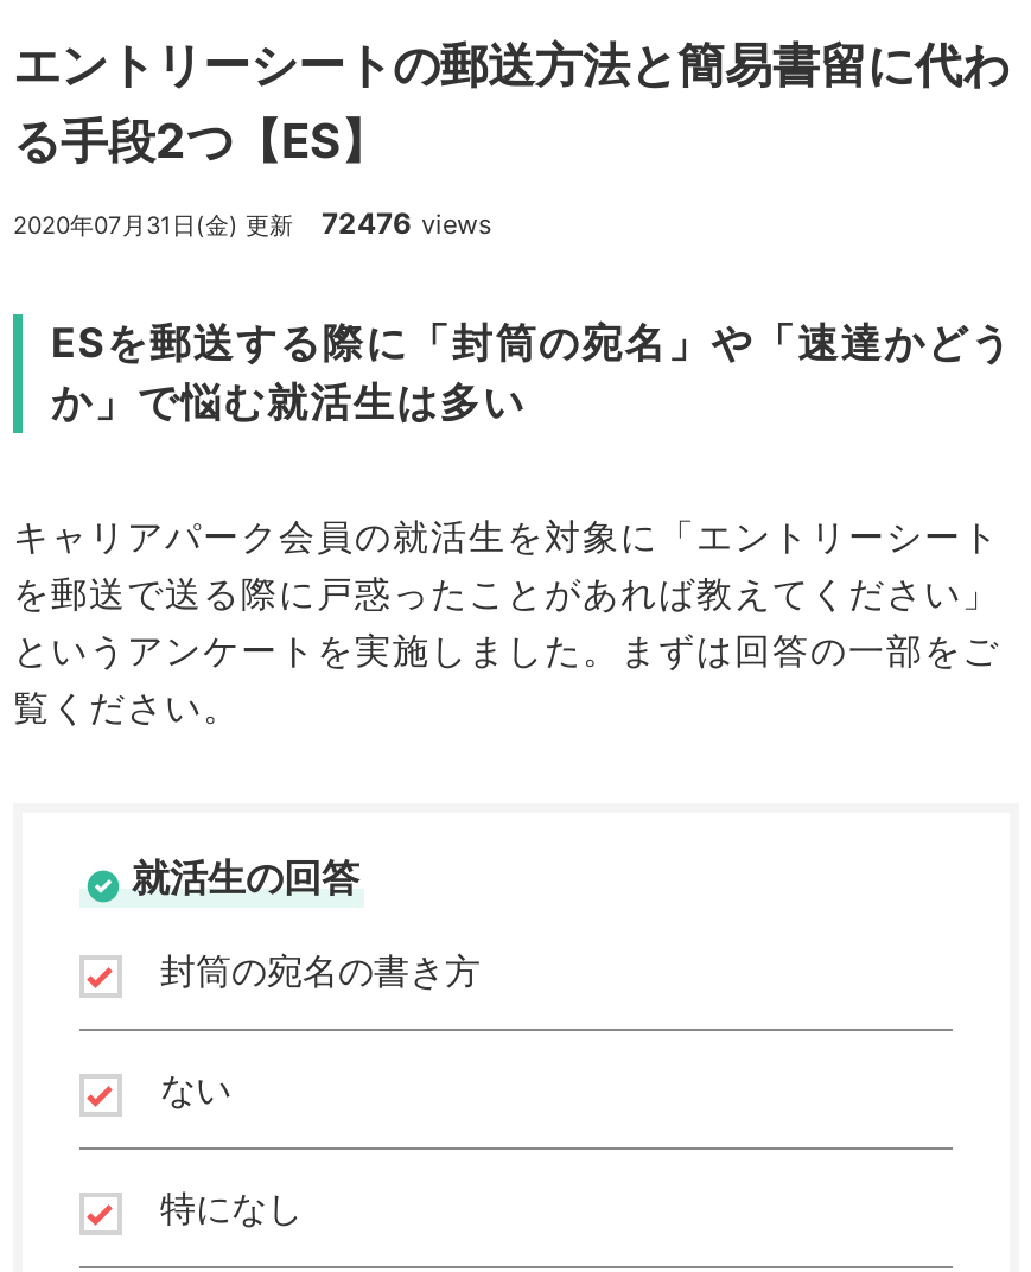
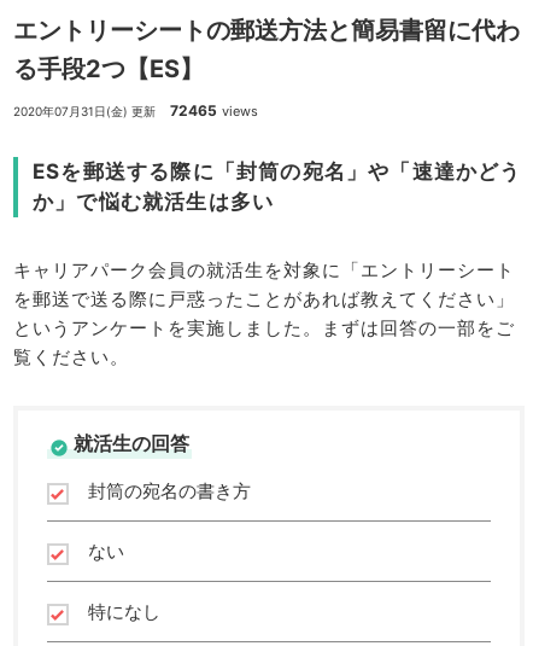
[13,204,492,240] 2020年07月31日(金) 更新 72476 views -> [13,101,258,119] 2020年07月31日(金) 更新 72465 views

